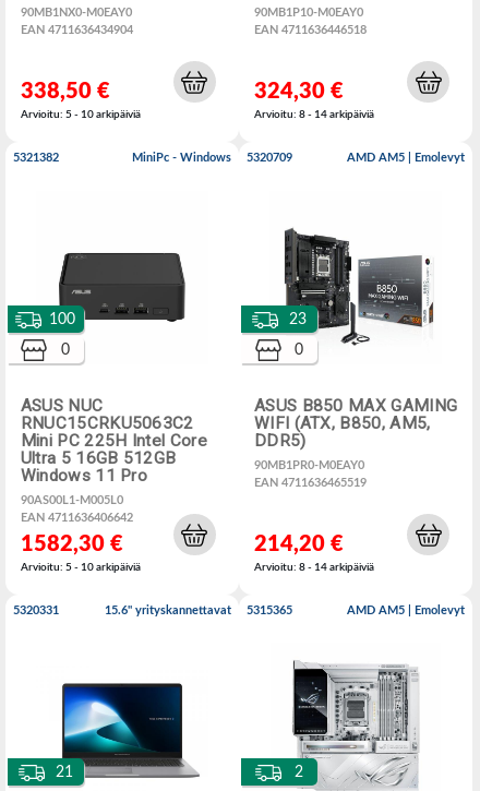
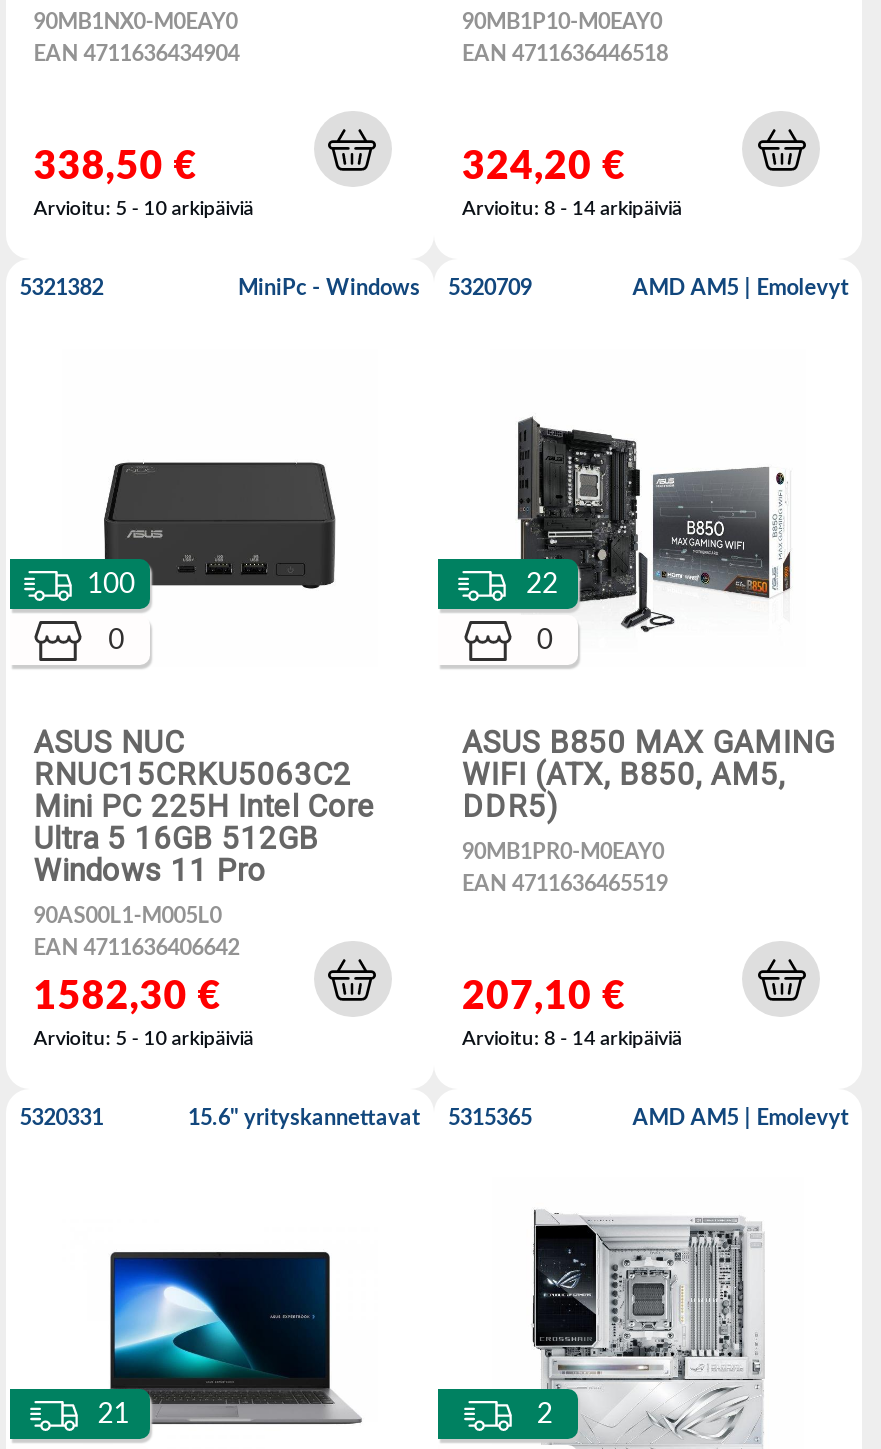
[254,80,344,102] 324,30 € -> [462,146,626,186] 324,20 €
[289,312,307,327] 23 -> [526,571,558,599] 22
[254,533,344,555] 214,20 € -> [462,976,626,1016] 207,10 €

